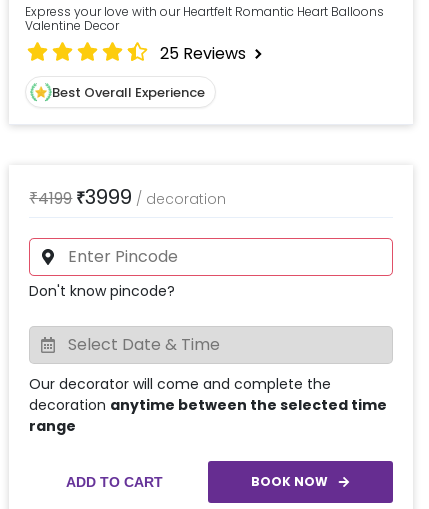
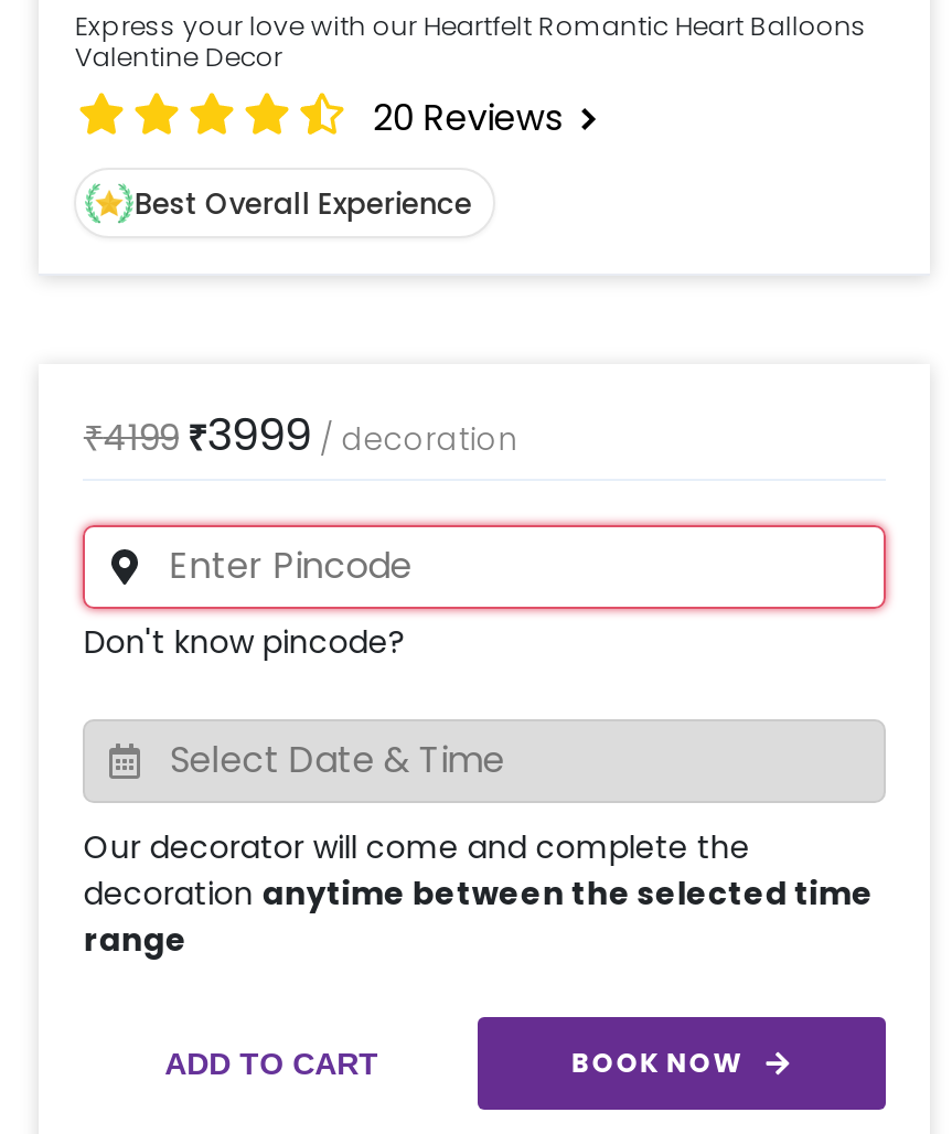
[160,41,250,64] 25 Reviews -> [373,92,571,142] 20 Reviews

